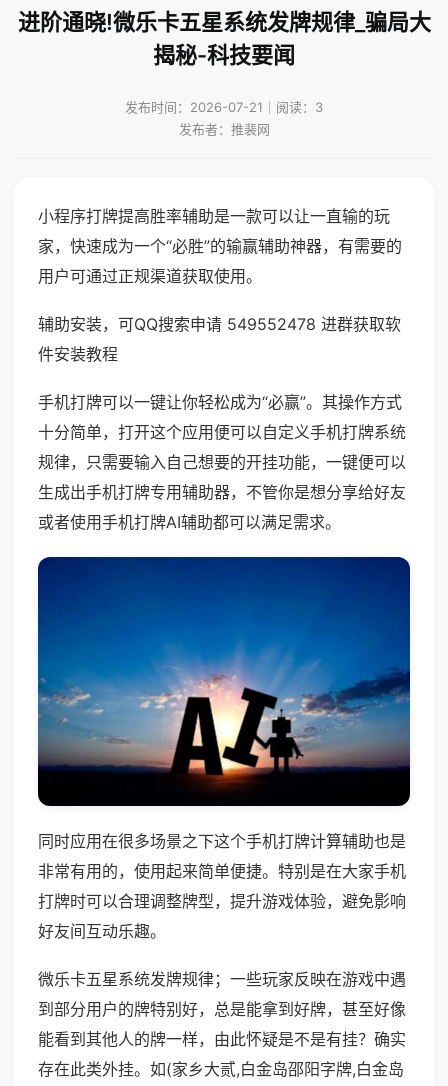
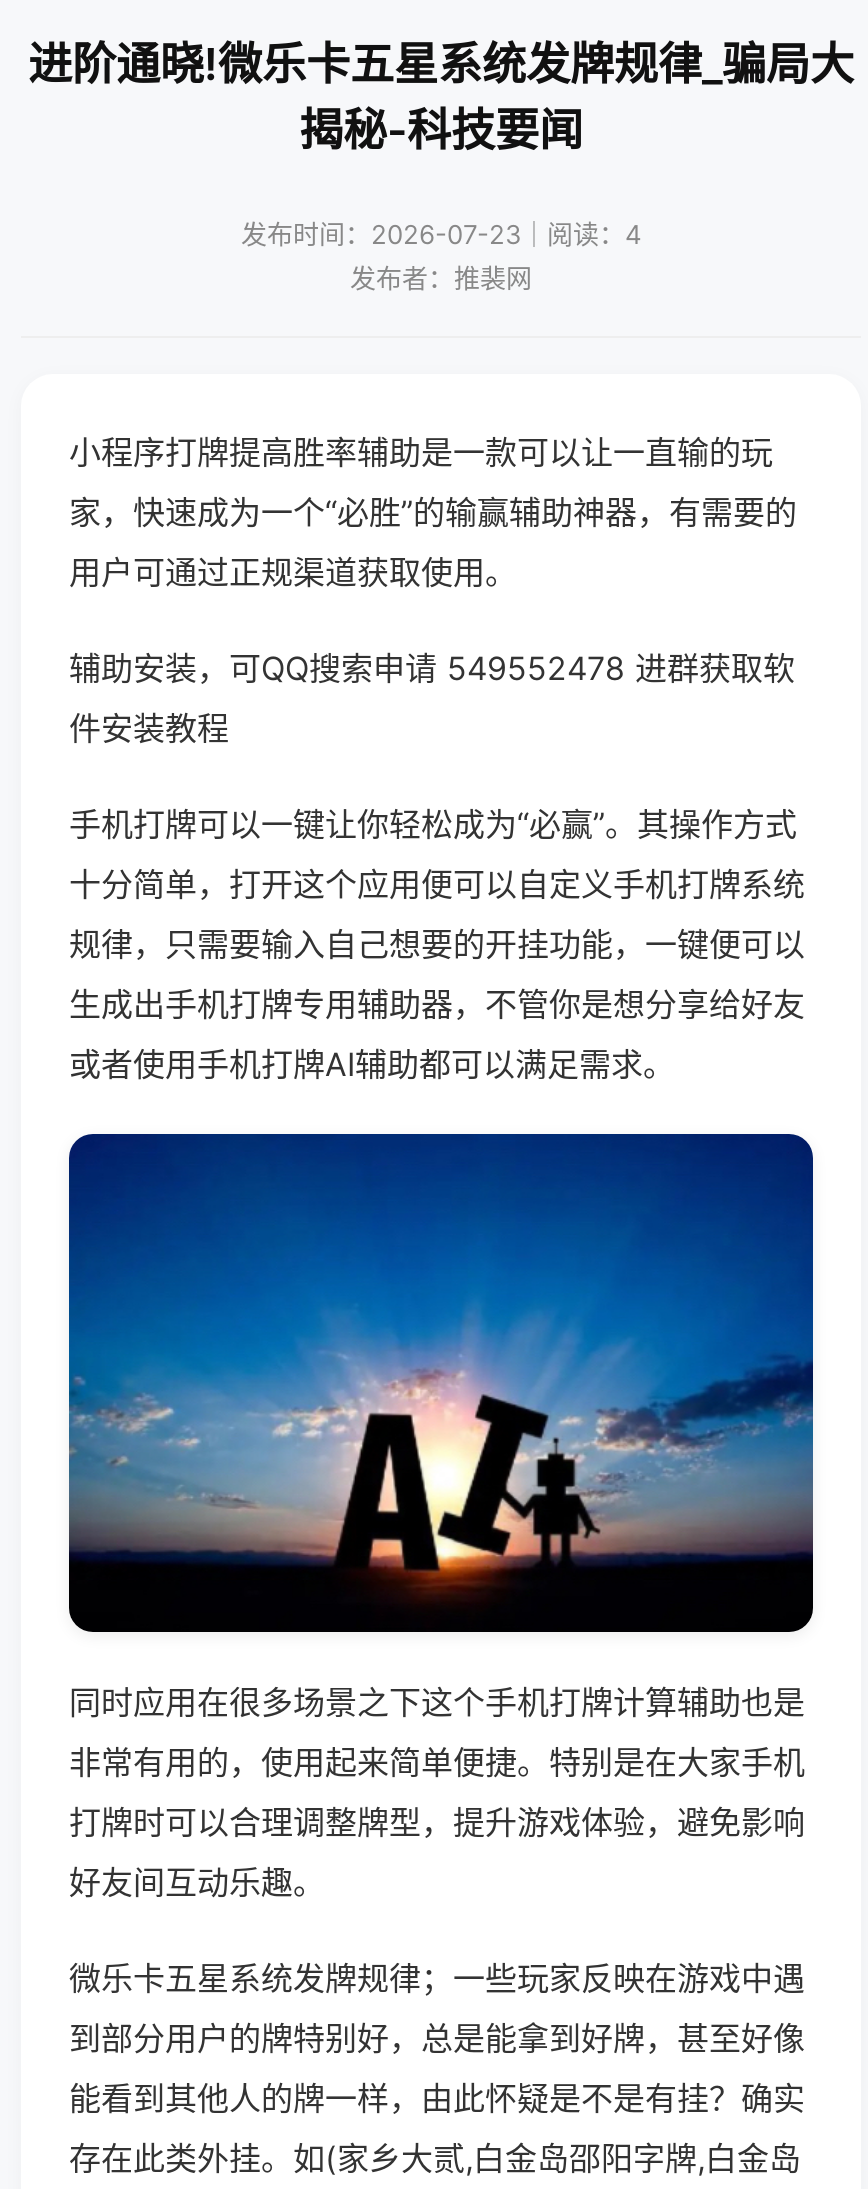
[125,99,323,115] 发布时间：2026-07-21｜阅读：3 -> [241,218,641,250] 发布时间：2026-07-23｜阅读：4

